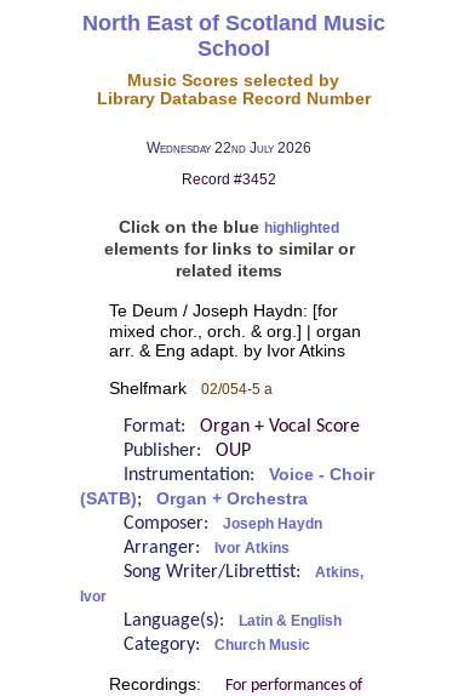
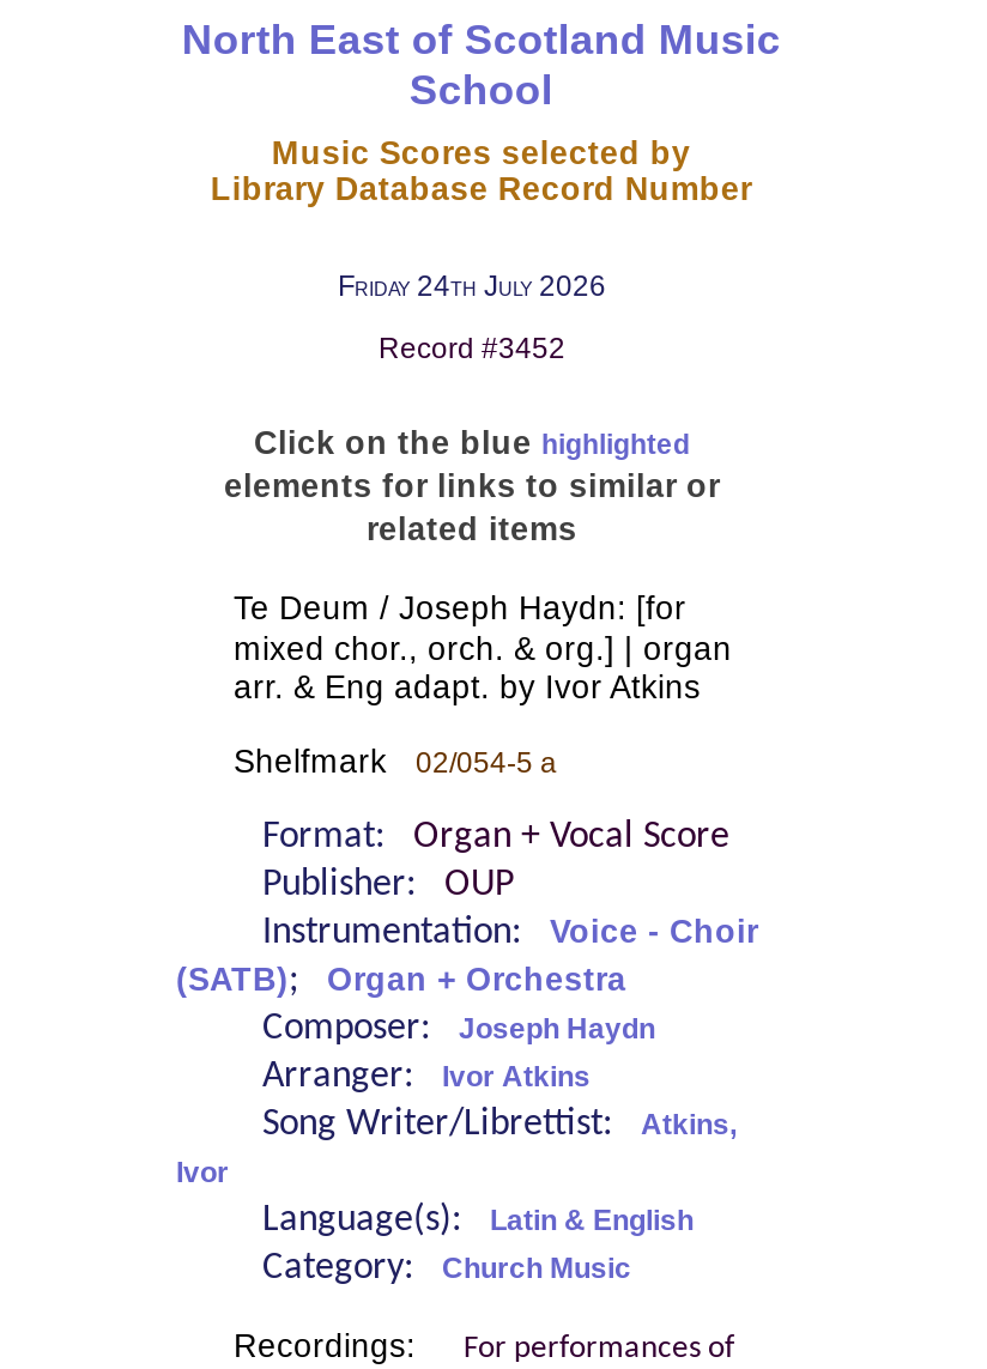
[147,140,311,157] Wednesday 22nd July 2026 -> [338,270,606,303] Friday 24th July 2026

